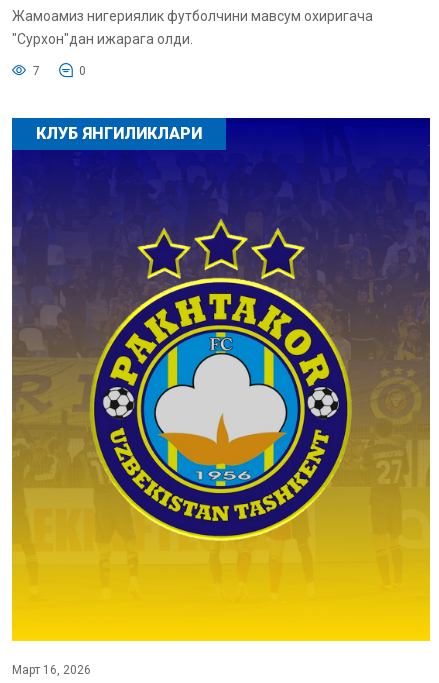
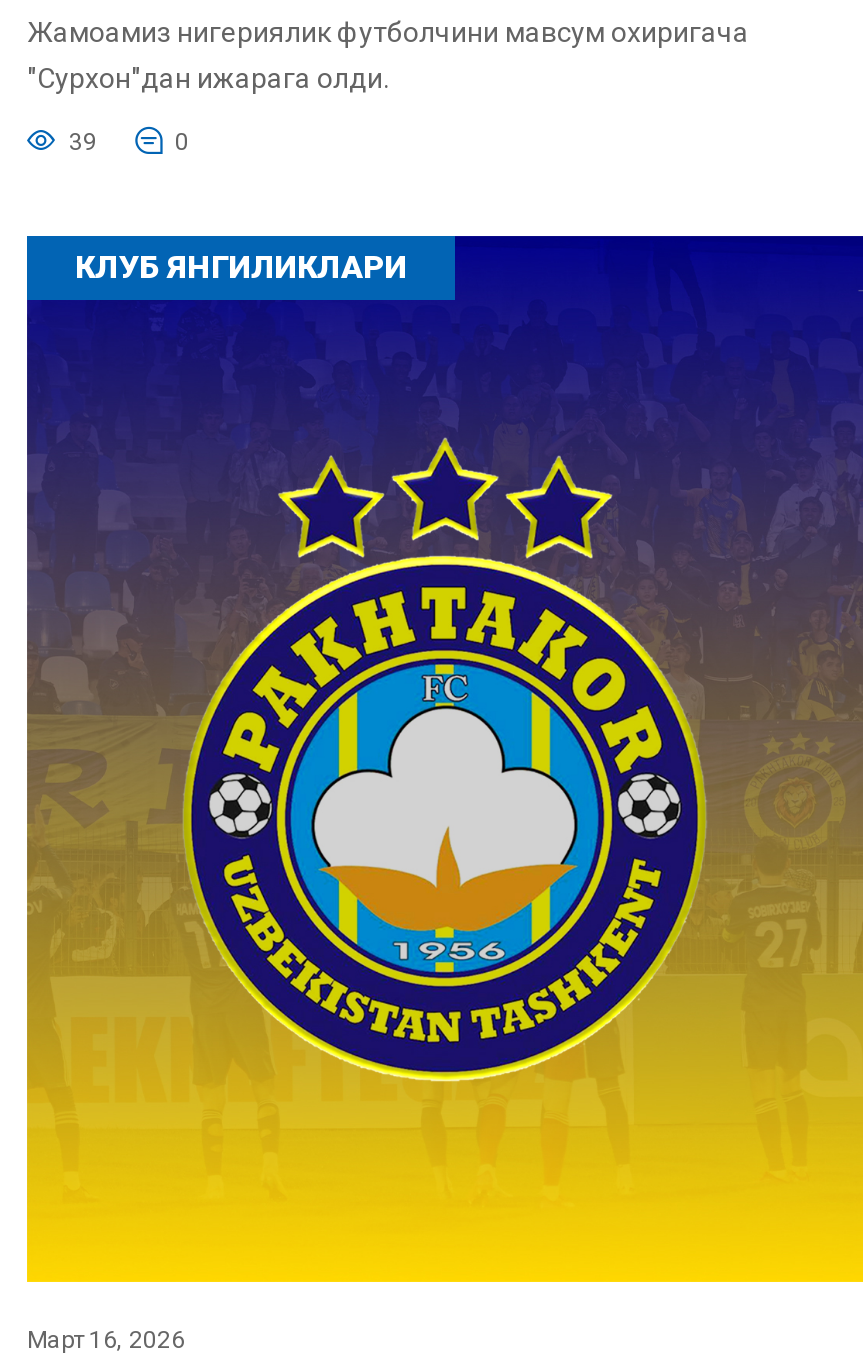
[33,64,40,78] 7 -> [69,128,97,156] 39

